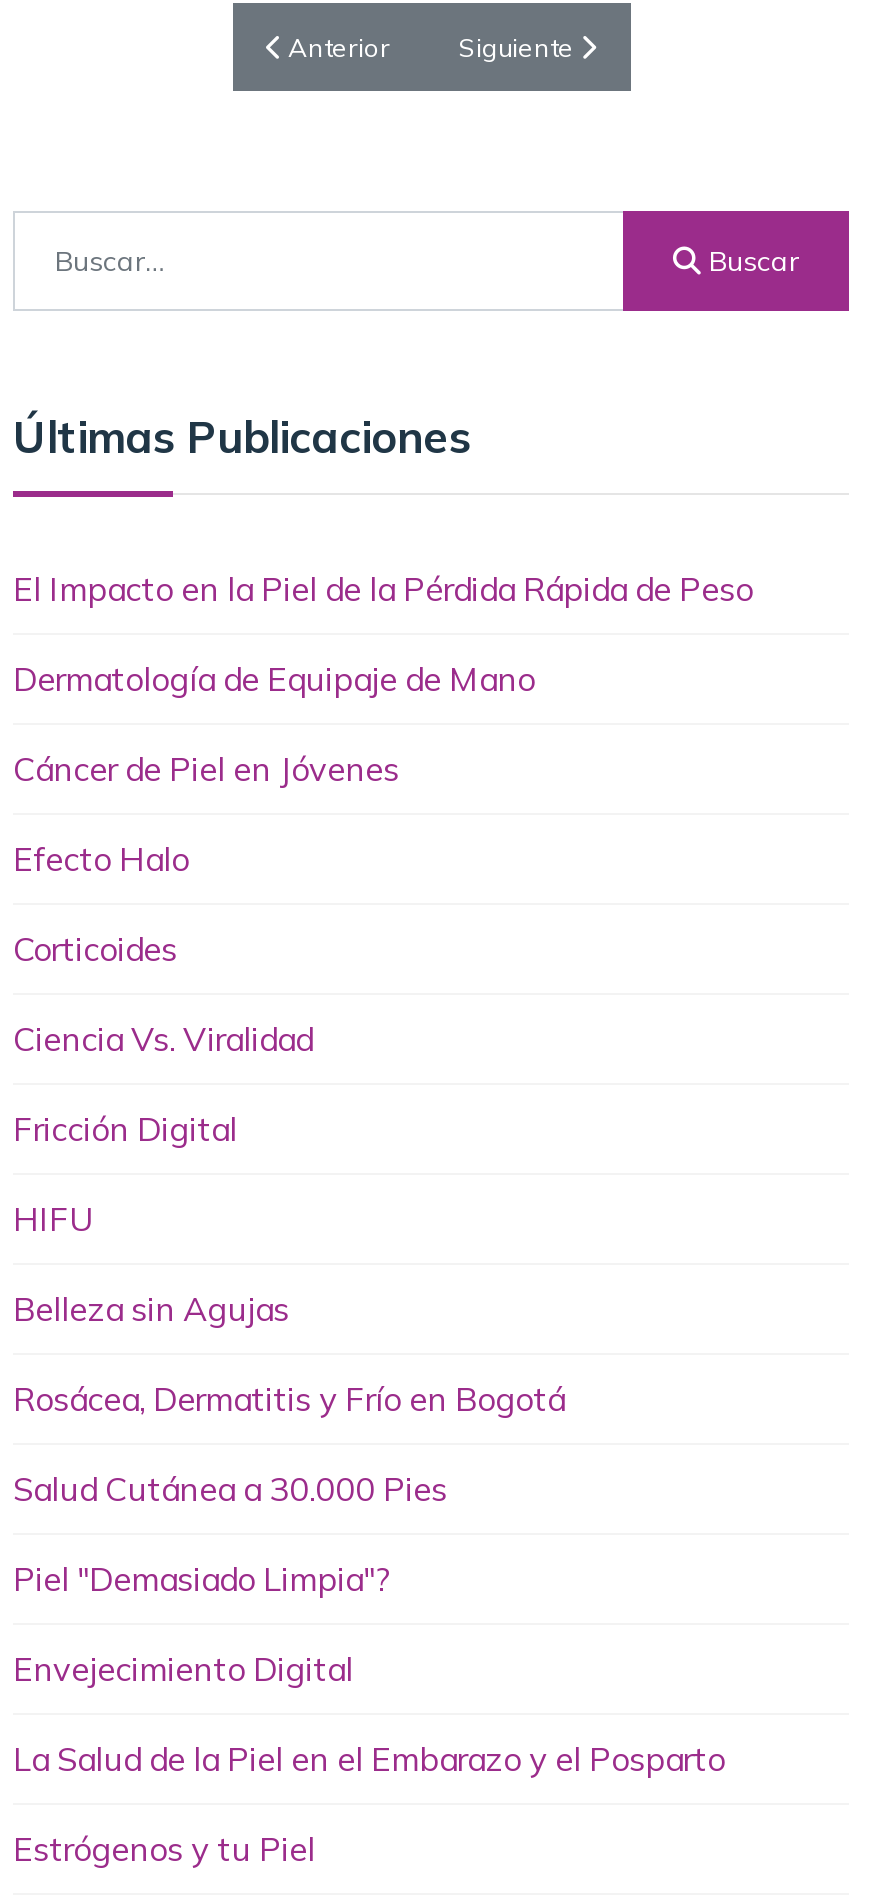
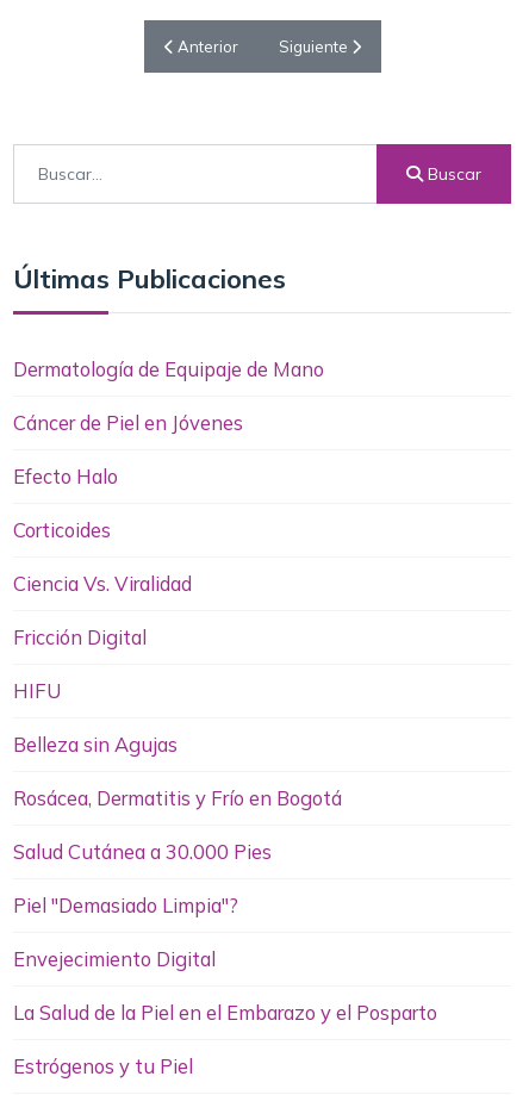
[13,566,753,608] El Impacto en la Piel de la Pérdida Rápida de Peso -> none

